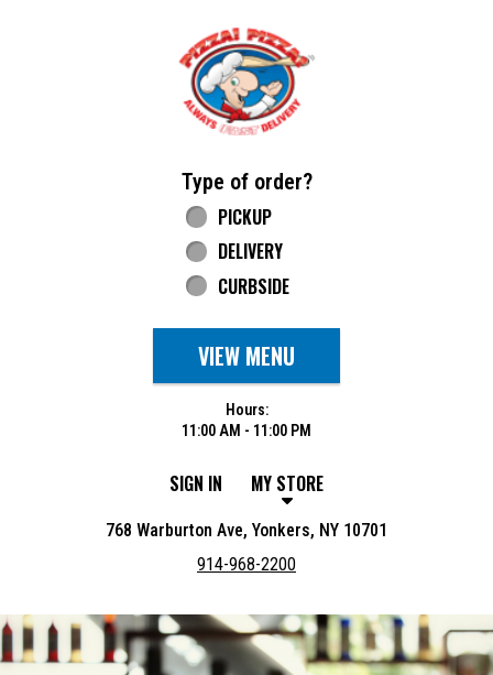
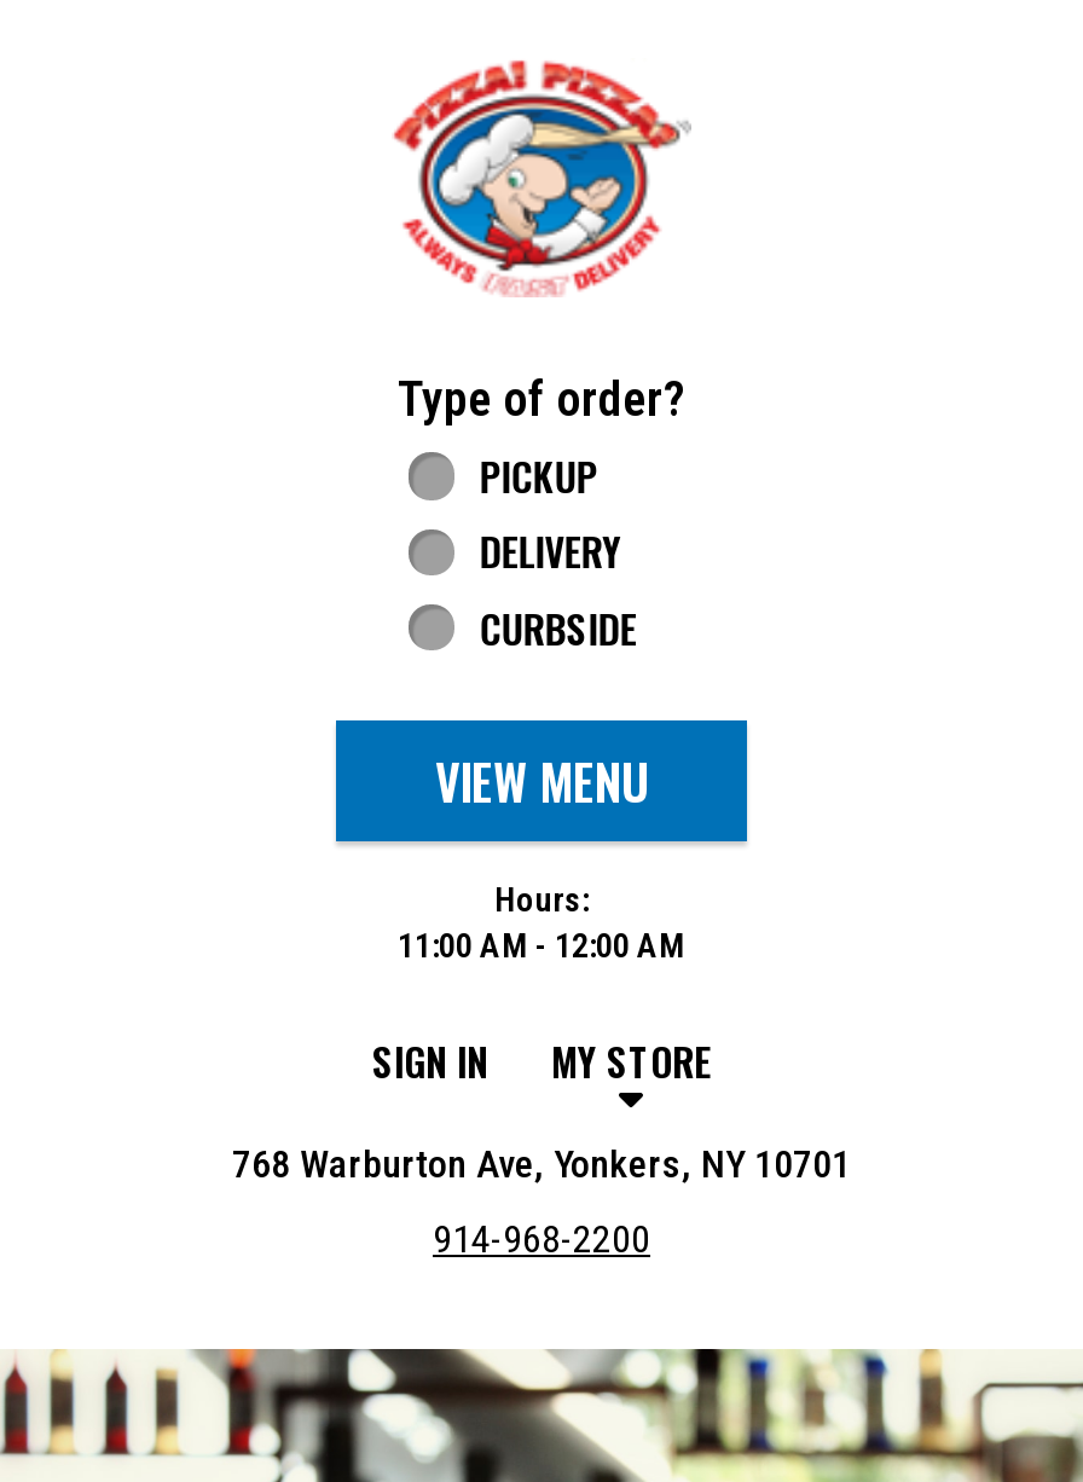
[182,422,311,440] 11:00 AM - 11:00 PM -> [398,926,685,965] 11:00 AM - 12:00 AM

